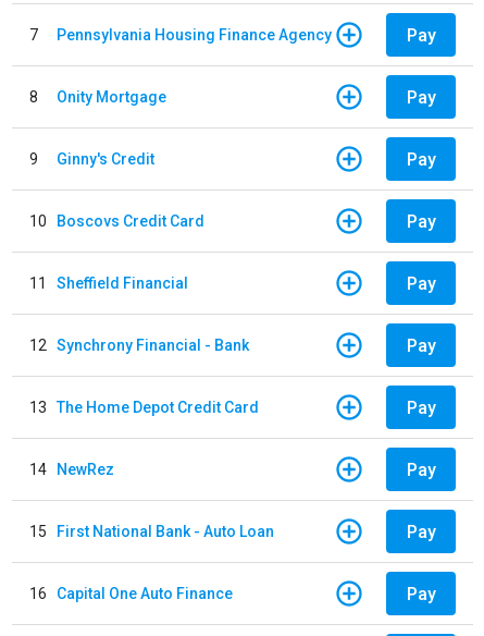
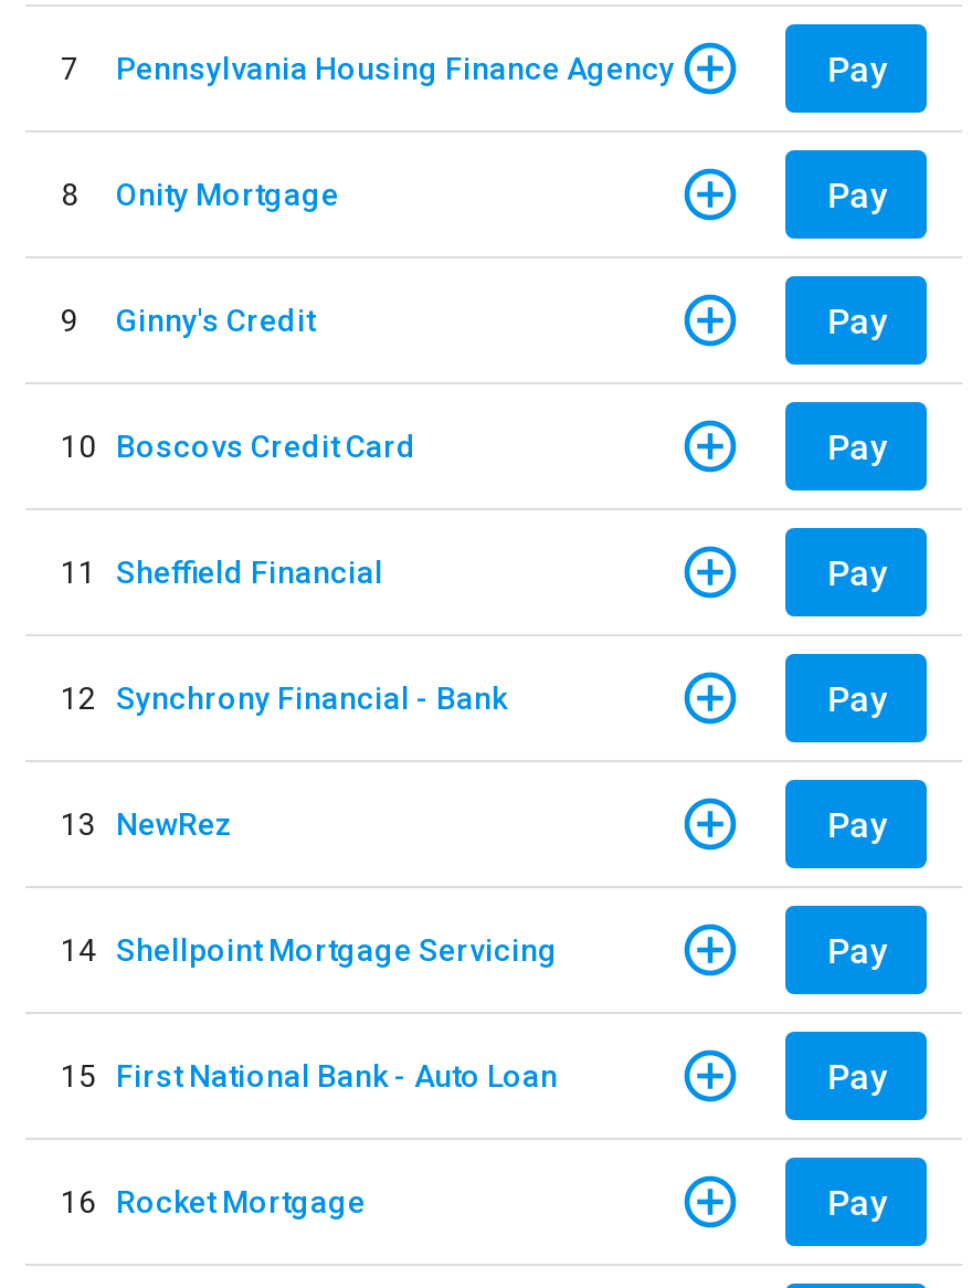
[29,398,259,415] 13 The Home Depot Credit Card -> [61,805,233,841] 13 NewRez
[29,460,114,478] 14 NewRez -> [61,931,558,967] 14 Shellpoint Mortgage Servicing
[29,584,233,602] 16 Capital One Auto Finance -> [61,1183,366,1218] 16 Rocket Mortgage

